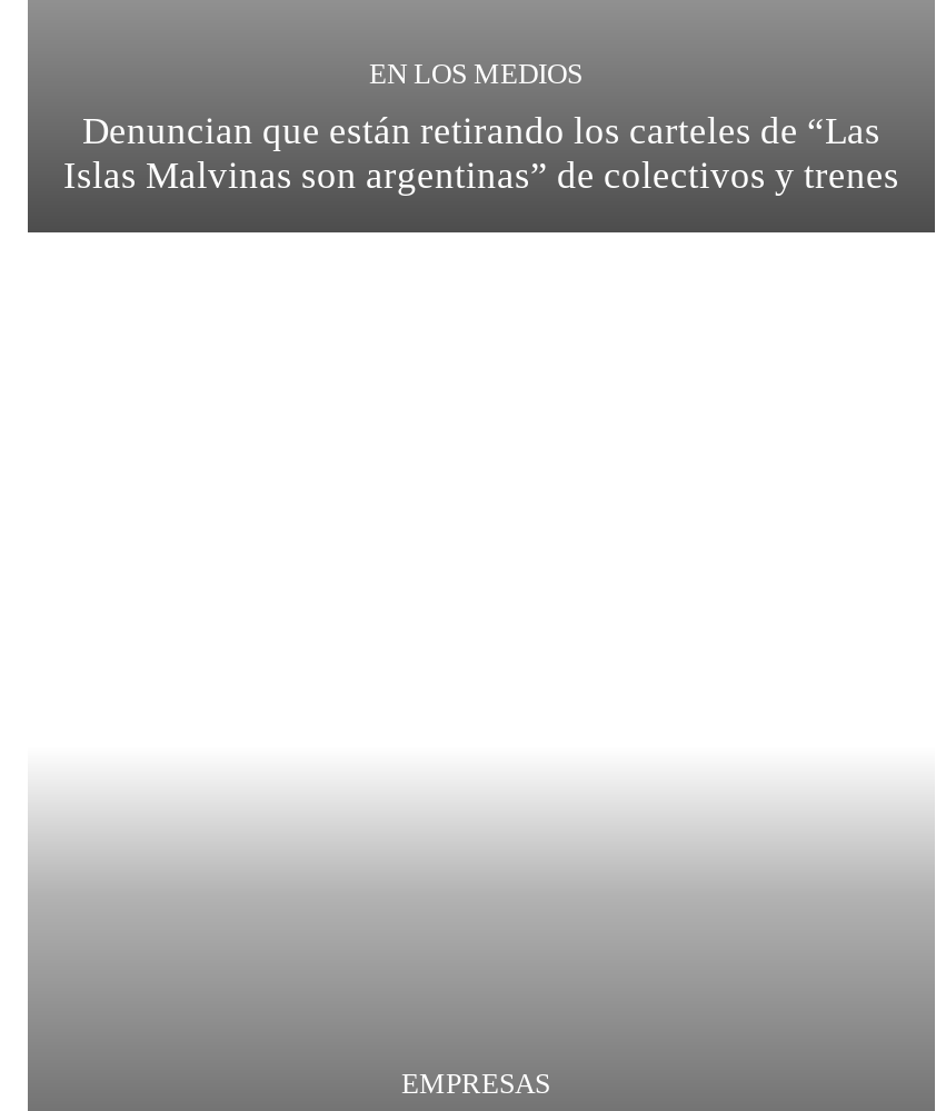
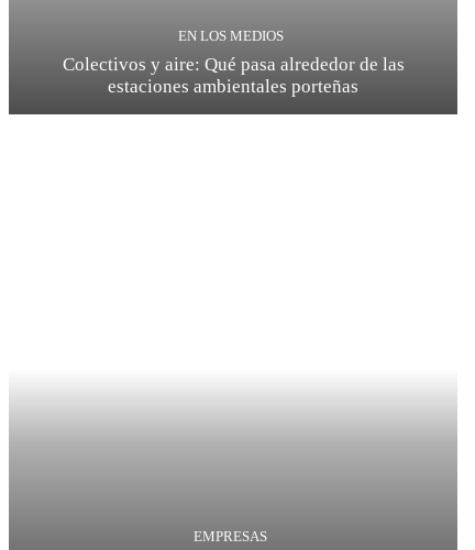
[63,109,899,196] Denuncian que están retirando los carteles de “Las | Islas Malvinas son argentinas” de colectivos y trenes -> [62,54,404,97] Colectivos y aire: Qué pasa alrededor de las | estaciones ambientales porteñas

